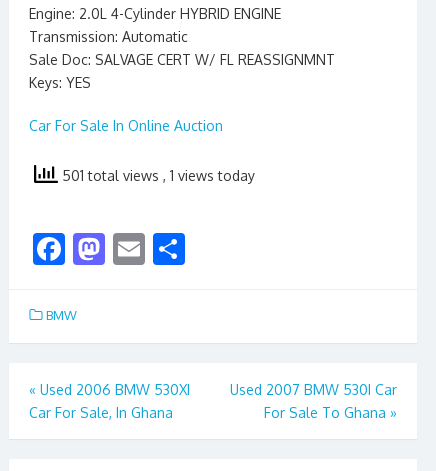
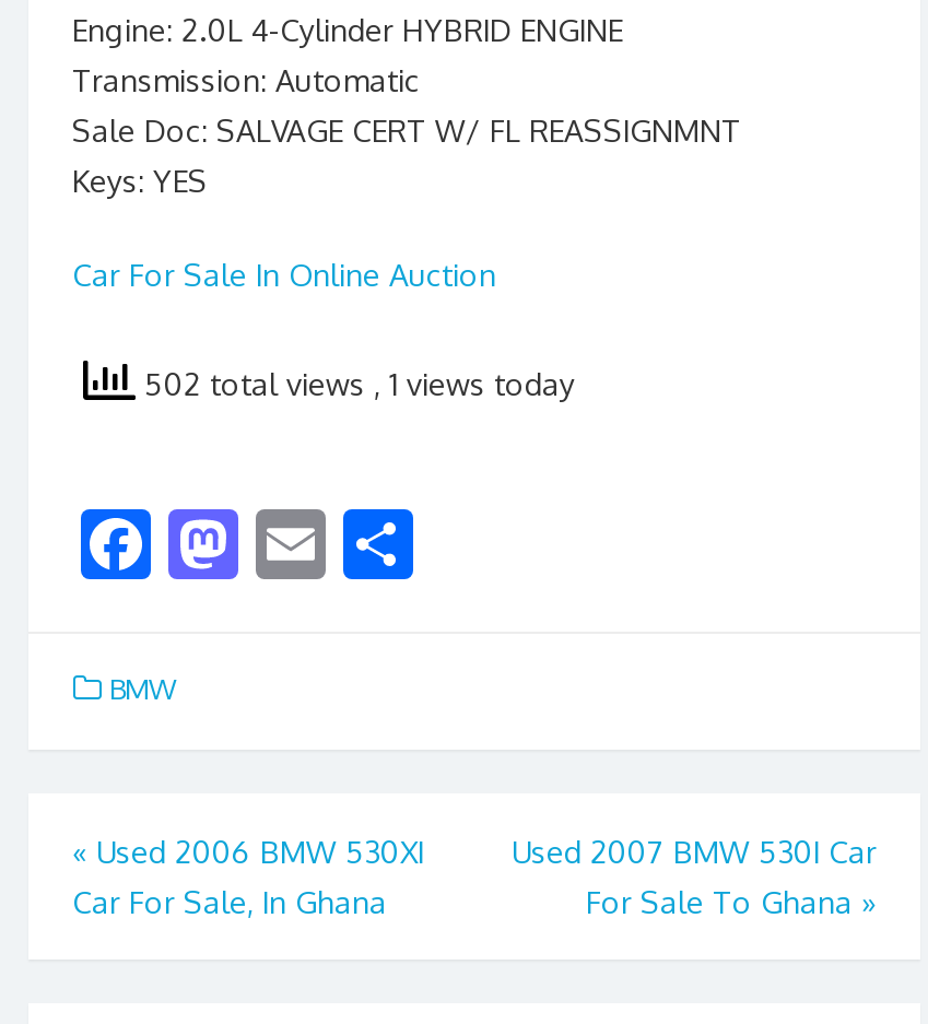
[58,167,255,184] 501 total views, 1 views today -> [136,365,575,402] 502 total views, 1 views today

